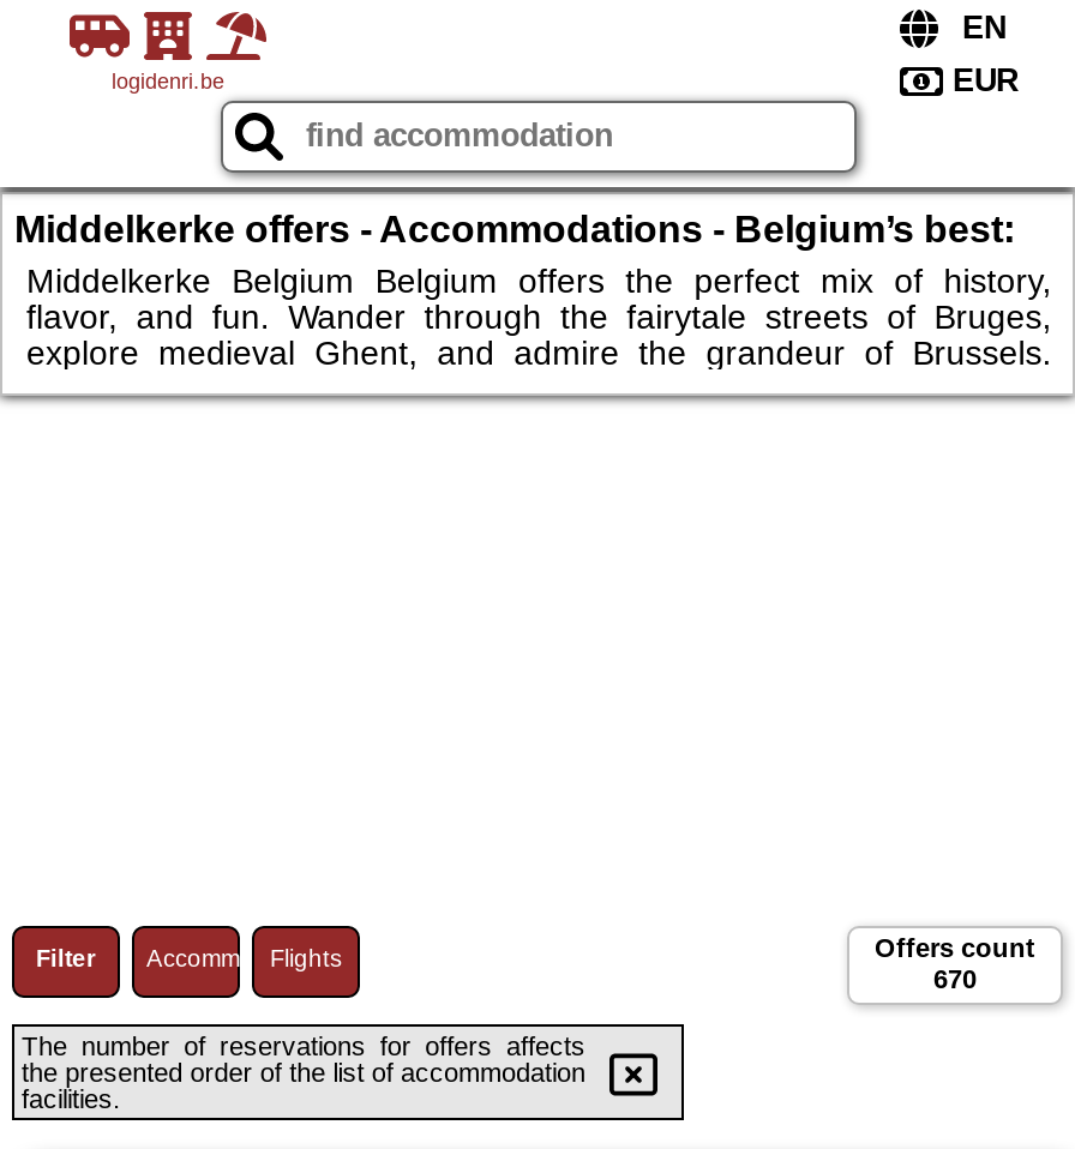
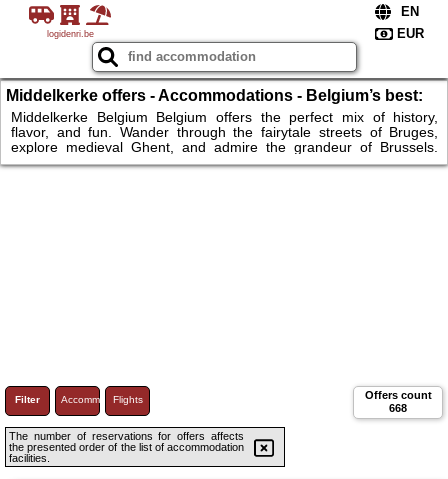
[933,964,977,993] 670 -> [389,402,407,414] 668

